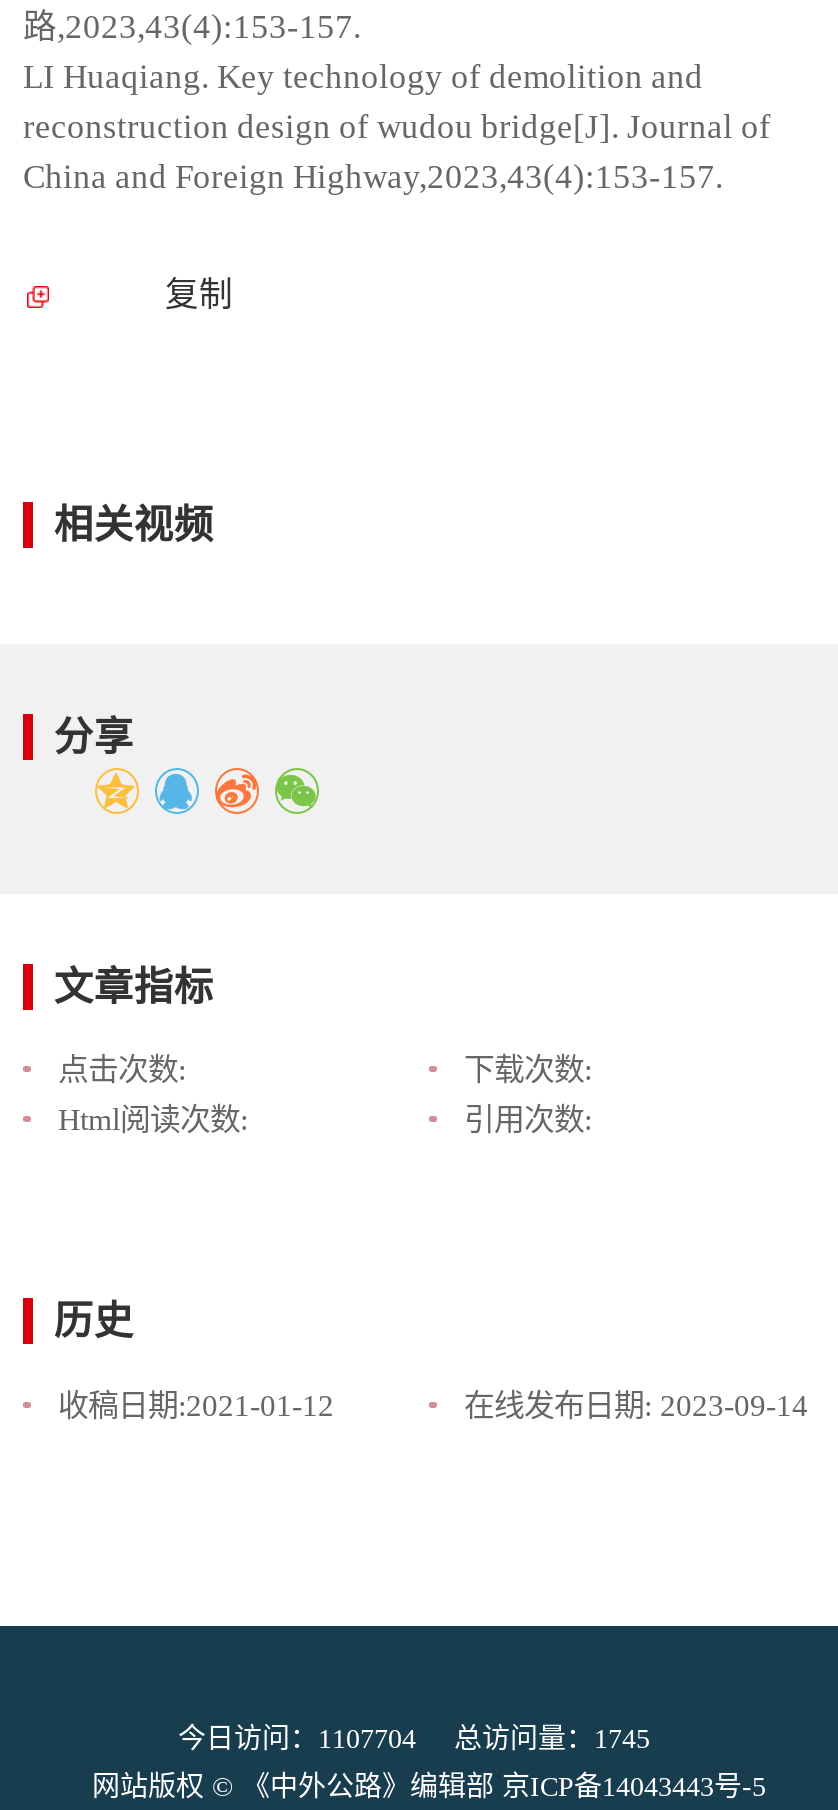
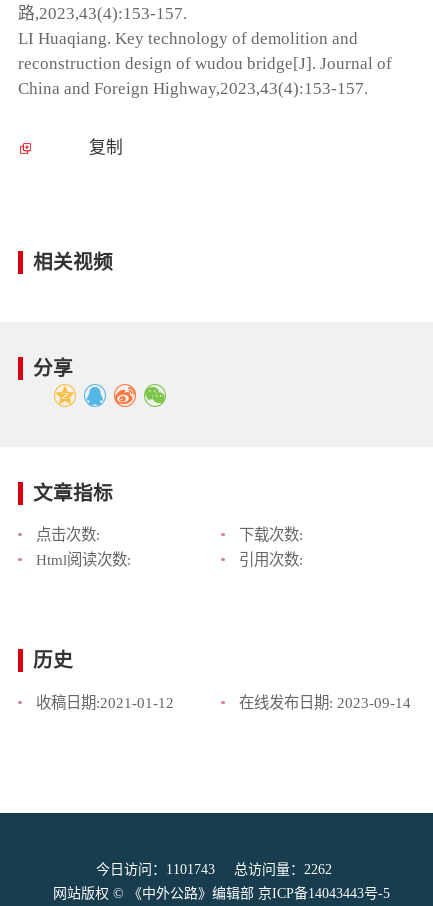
[178,1723,416,1753] 今日访问：1107704 -> [95,862,214,877] 今日访问：1101743
[446,1723,650,1753] 总访问量：1745 -> [229,862,331,877] 总访问量：2262

